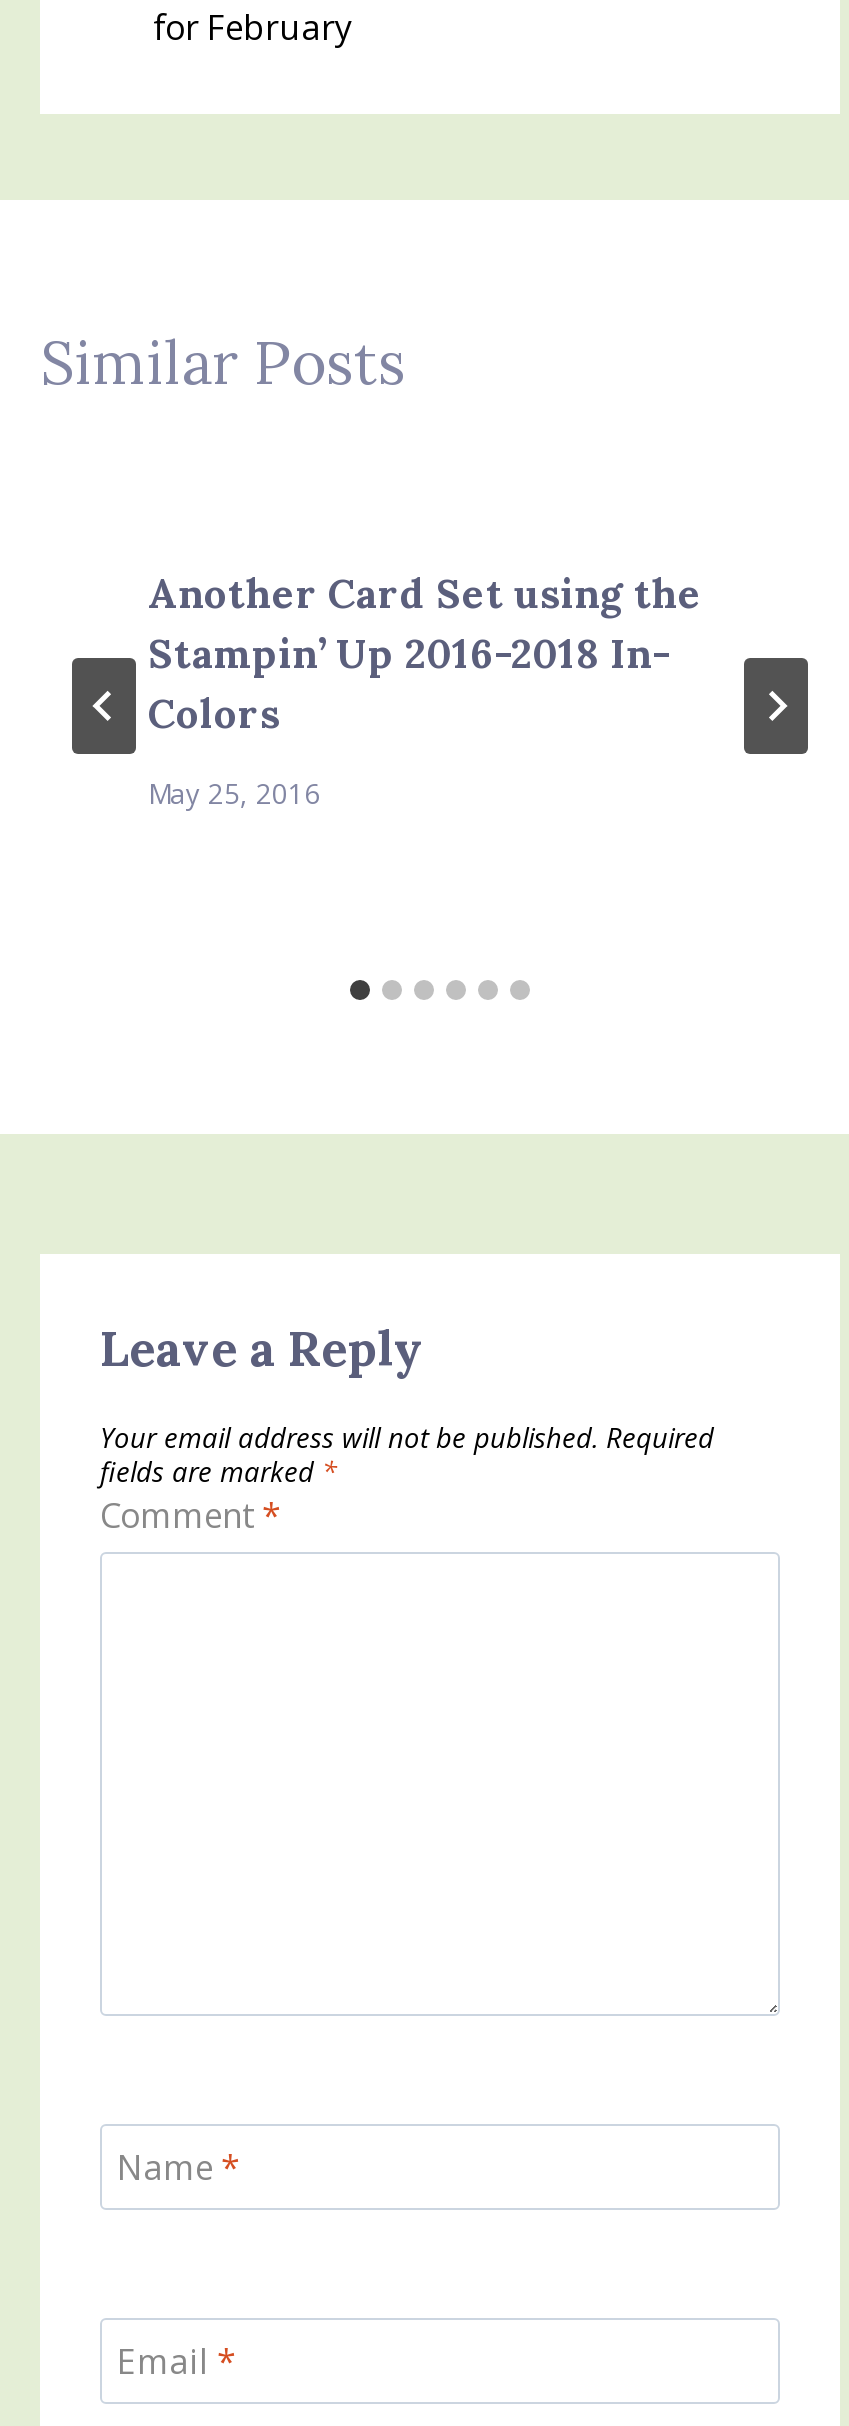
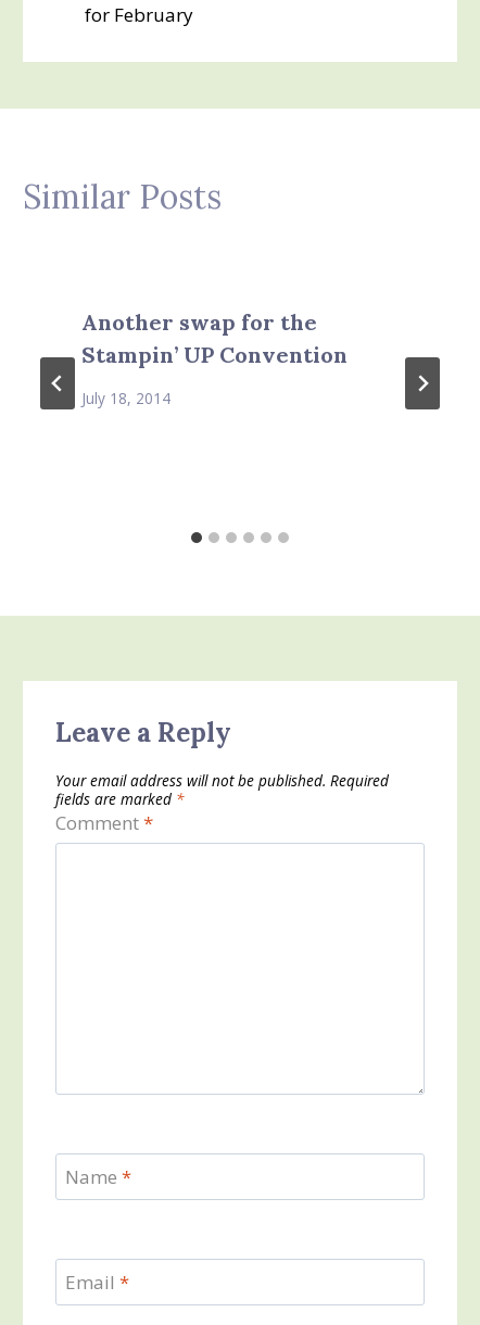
[148,568,702,738] Another Card Set using the | Stampin’ Up 2016-2018 In- | Colors -> [81,309,348,368] Another swap for the | Stampin’ UP Convention
[148,774,320,812] May 25, 2016 -> [81,388,170,408] July 18, 2014

